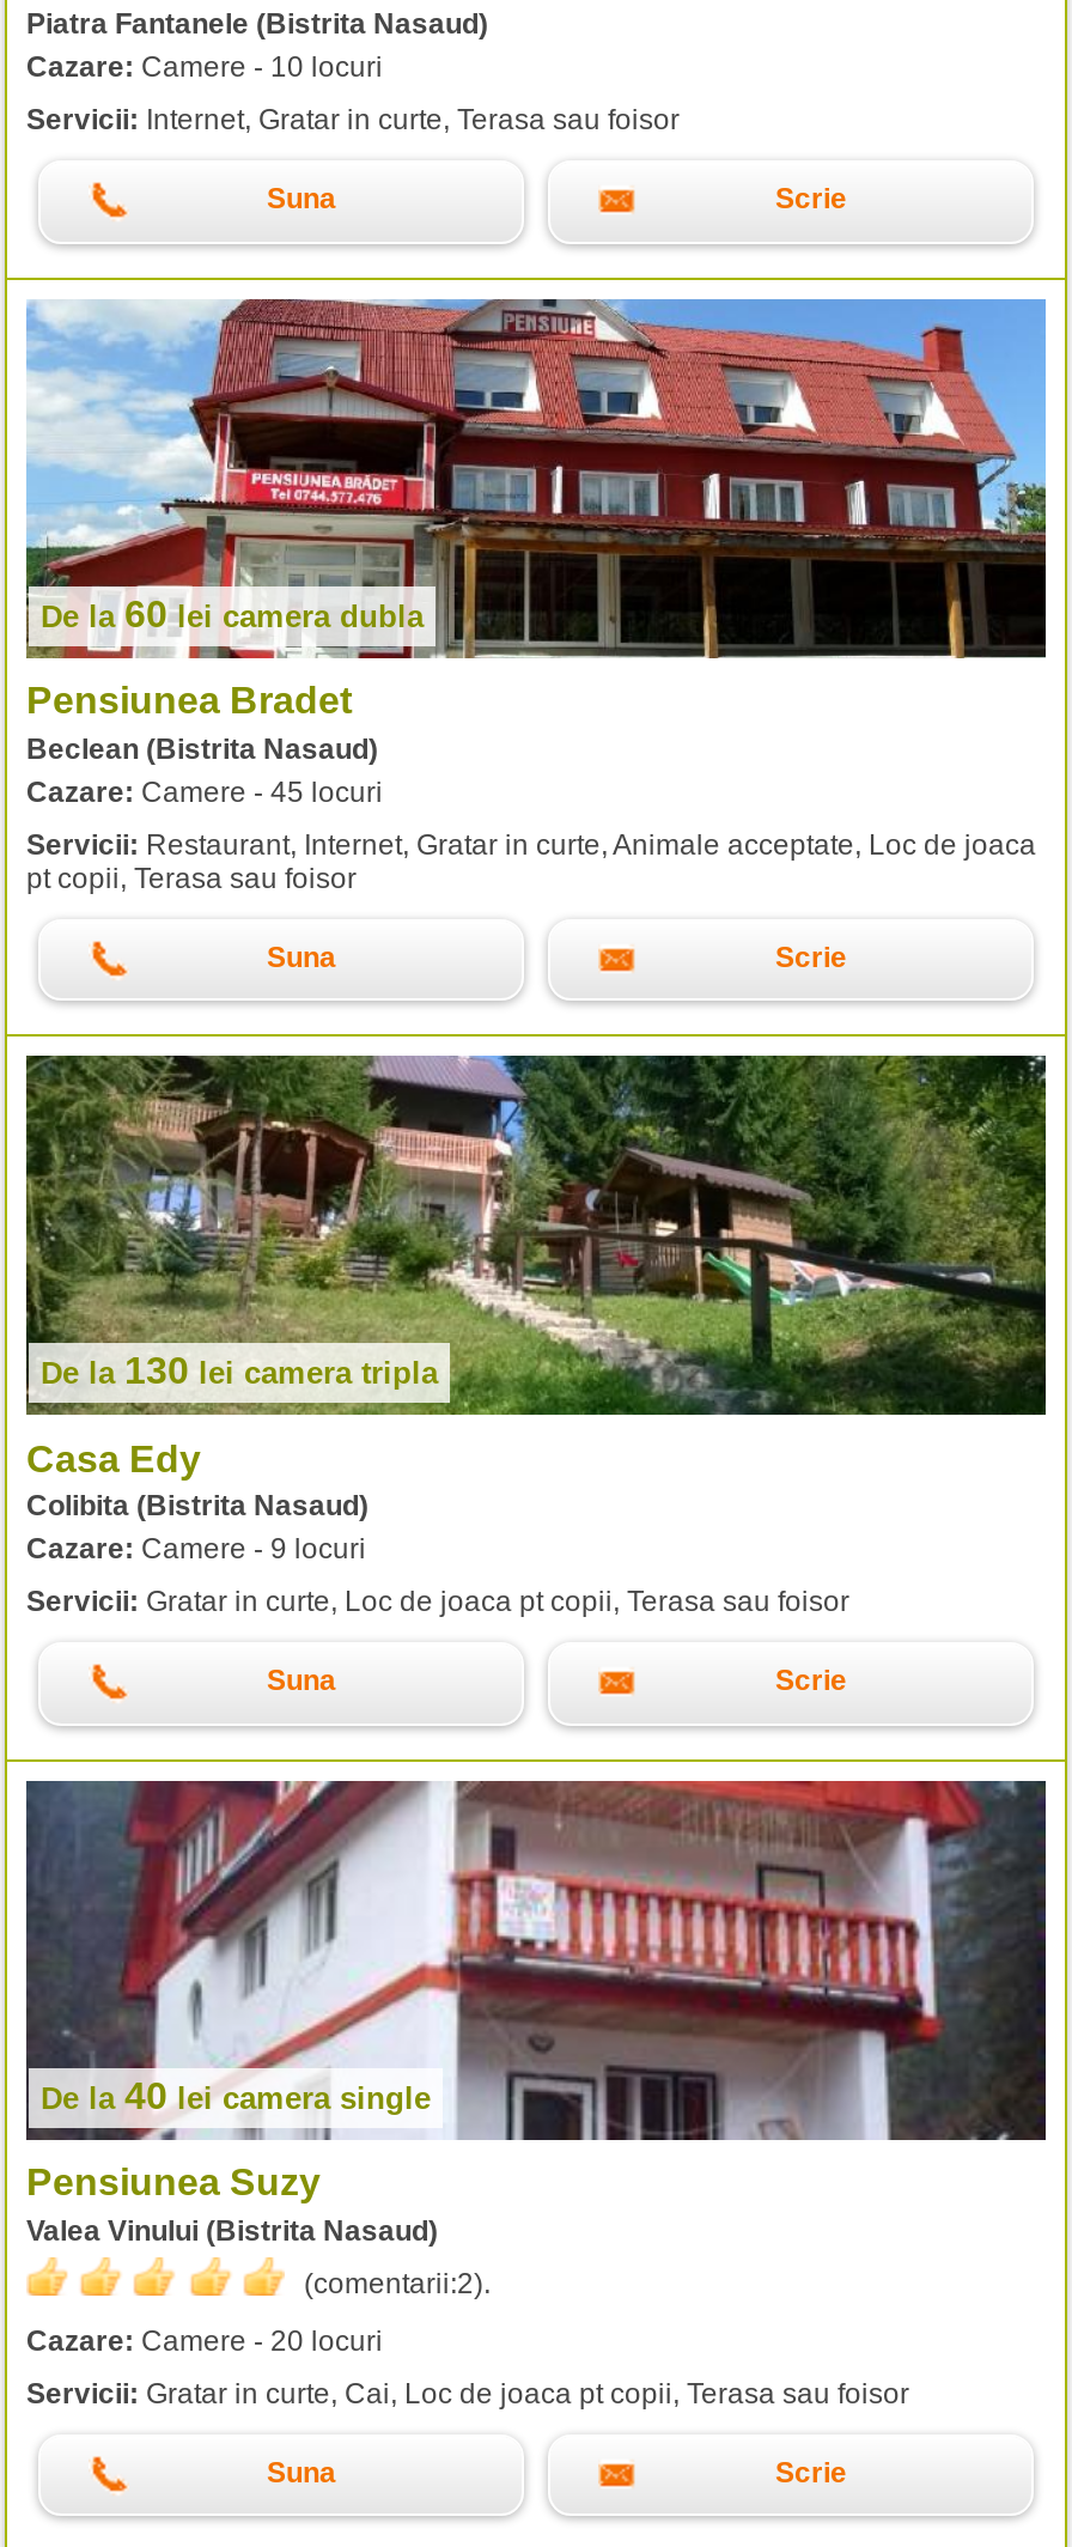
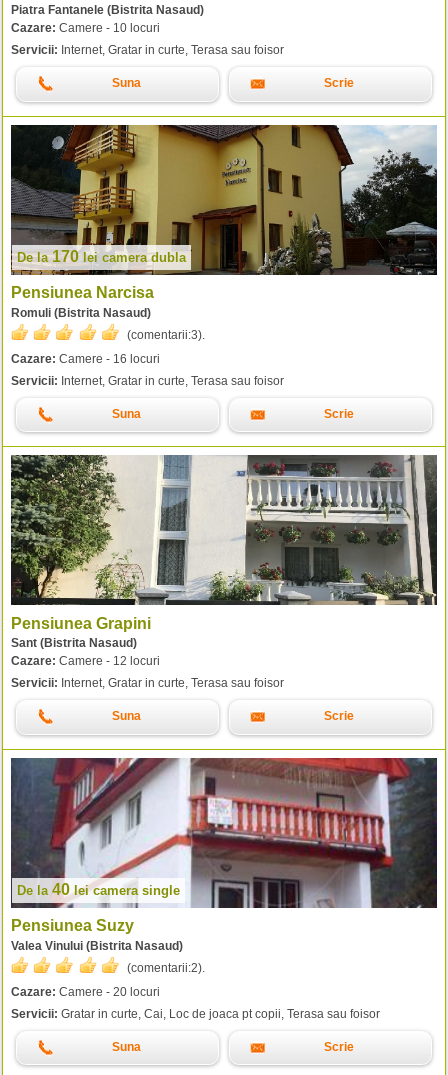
[26,297,1048,895] [image] | De la 60 lei camera dubla | Pensiunea Bradet | Beclean (Bistrita Nasaud) | Cazare: Camere - 45 locuri | Servicii: Restaurant, Internet, Gratar in curte, Animale acceptate, Loc de joaca | pt copii, Terasa sau foisor -> [10,124,438,388] [image] | De la 170 lei camera dubla | Pensiunea Narcisa | Romuli (Bistrita Nasaud) | (comentarii:3). | Cazare: Camere - 16 locuri | Servicii: Internet, Gratar in curte, Terasa sau foisor
[26,1053,1046,1619] [image] | De la 130 lei camera tripla | Casa Edy | Colibita (Bistrita Nasaud) | Cazare: Camere - 9 locuri | Servicii: Gratar in curte, Loc de joaca pt copii, Terasa sau foisor -> [11,454,437,690] [image] | Pensiunea Grapini | Sant (Bistrita Nasaud) | Cazare: Camere - 12 locuri | Servicii: Internet, Gratar in curte, Terasa sau foisor

